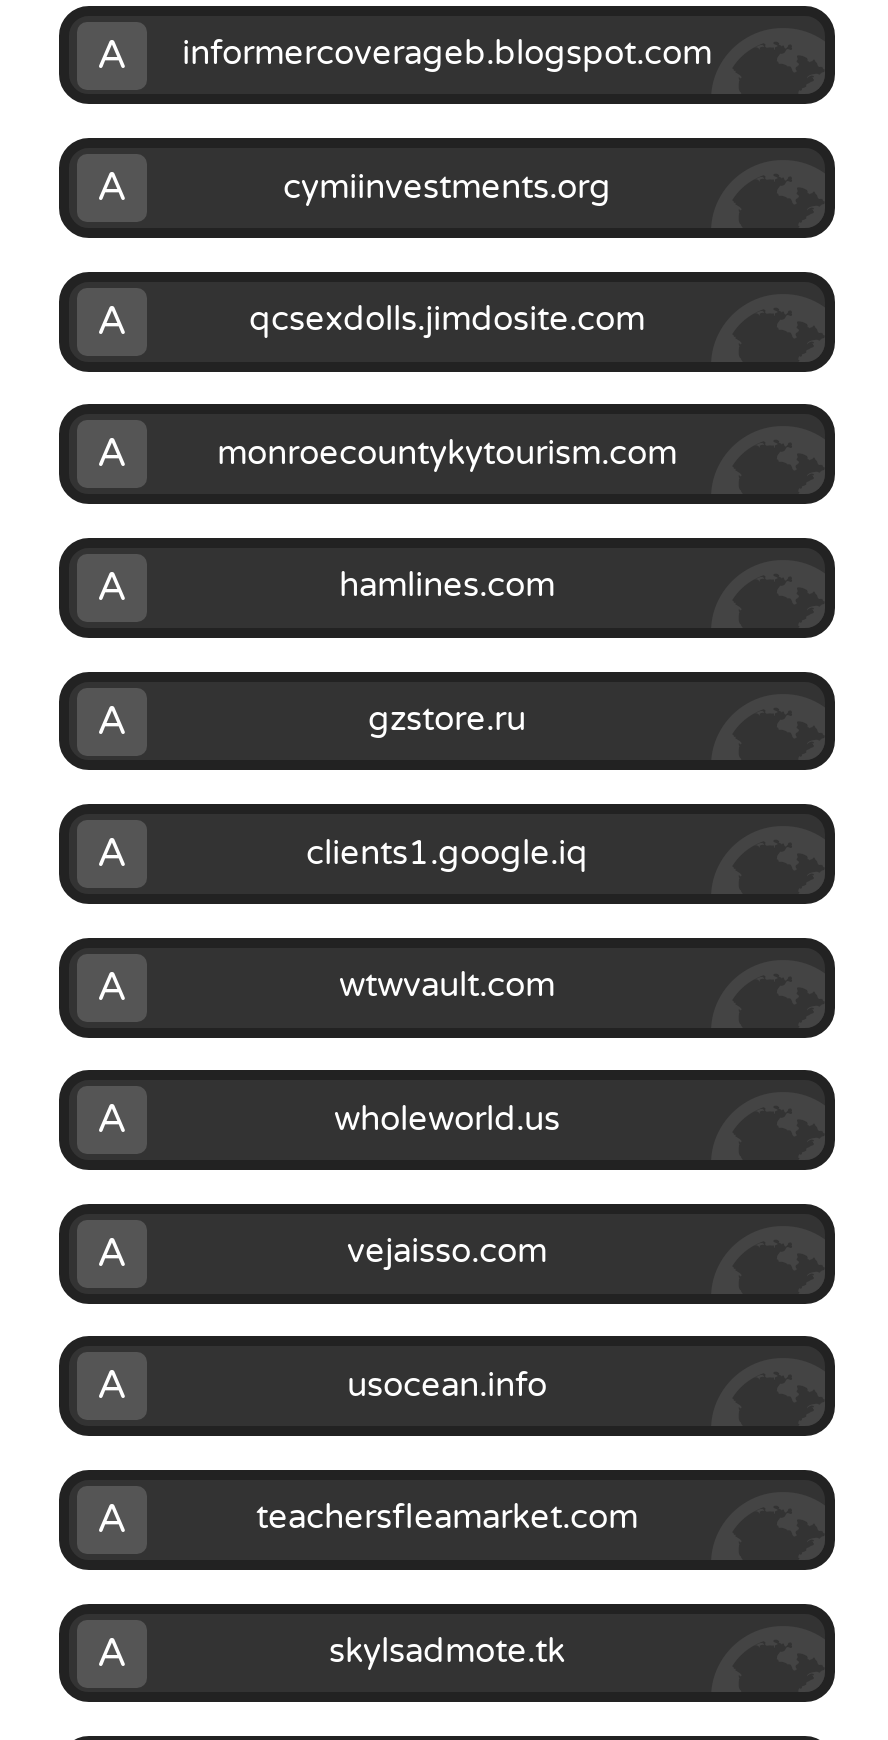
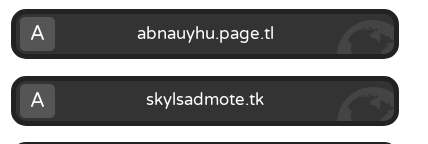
[97,34,712,1544] informercoverageb.blogspot.com | A | cymiinvestments.org | A | qcsexdolls.jimdosite.com | A | monroecountykytourism.com | A | hamlines.com | A | gzstore.ru | A | clients1.google.iq | A | wtwvault.com | A | wholeworld.us | A | vejaisso.com | A | usocean.info | A | teachersfleamarket.com -> [136,24,273,44] abnauyhu.page.tl

